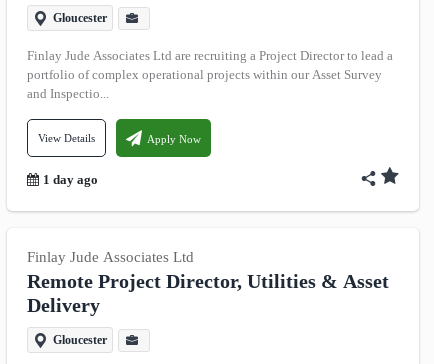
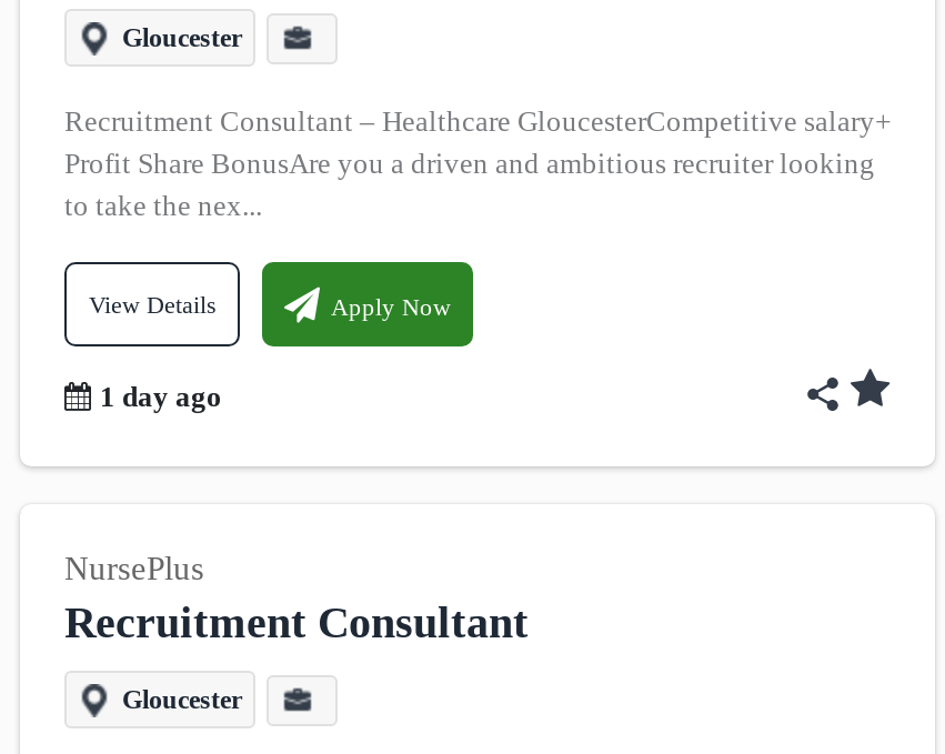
[27,48,393,101] Finlay Jude Associates Ltd are recruiting a Project Director to lead a | portfolio of complex operational projects within our Asset Survey | and Inspectio... -> [64,104,891,222] Recruitment Consultant – Healthcare GloucesterCompetitive salary+ | Profit Share BonusAre you a driven and ambitious recruiter looking | to take the nex...
[27,249,389,316] Finlay Jude Associates Ltd | Remote Project Director, Utilities & Asset | Delivery -> [64,551,529,646] NursePlus | Recruitment Consultant

